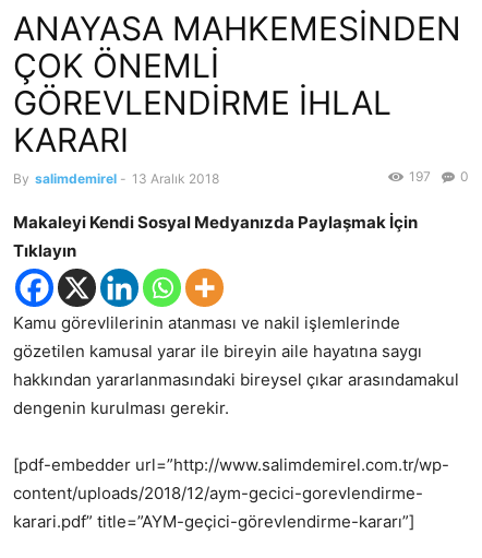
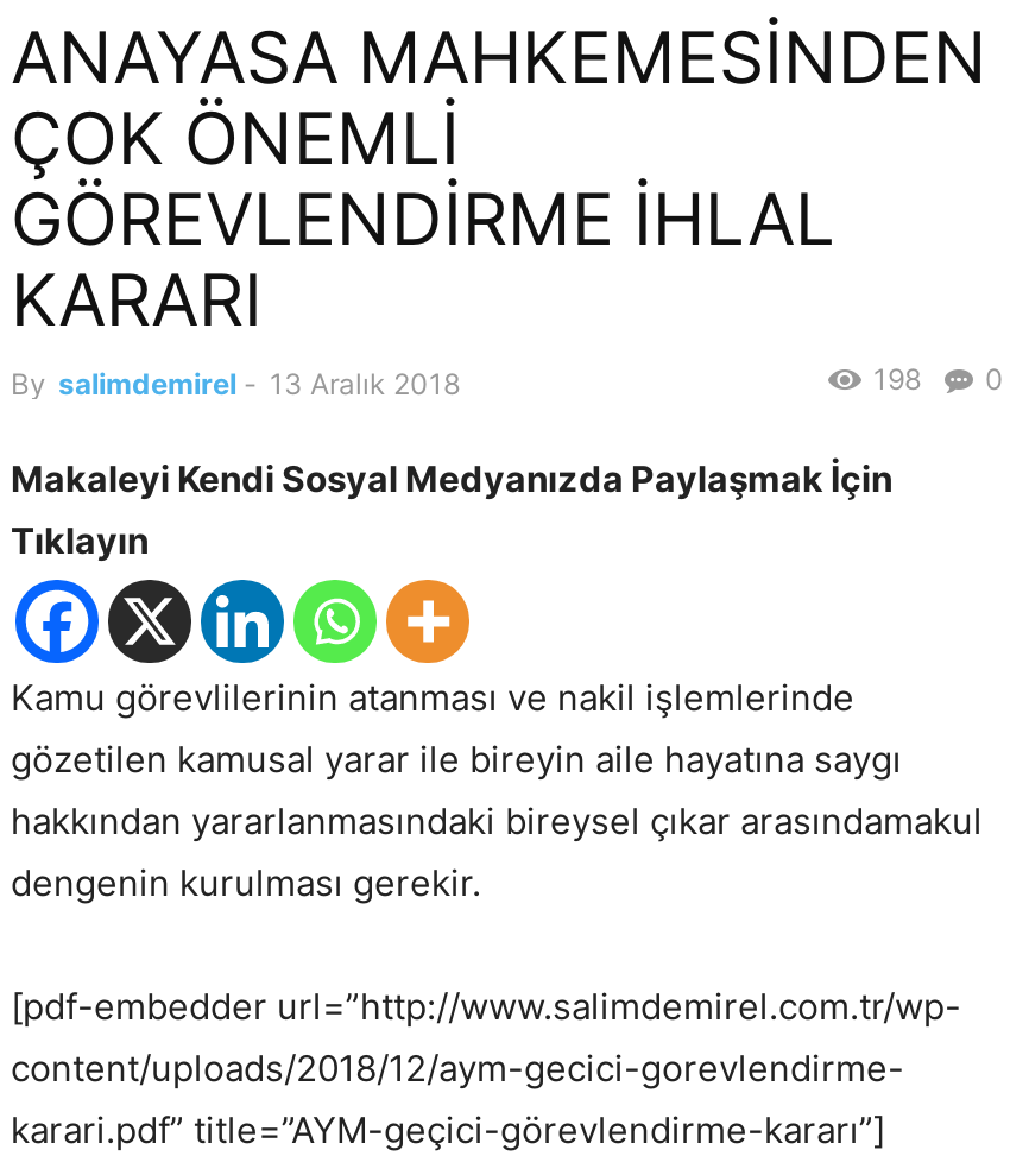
[409,168,469,185] 197 0 -> [873,361,1004,397] 198 0

